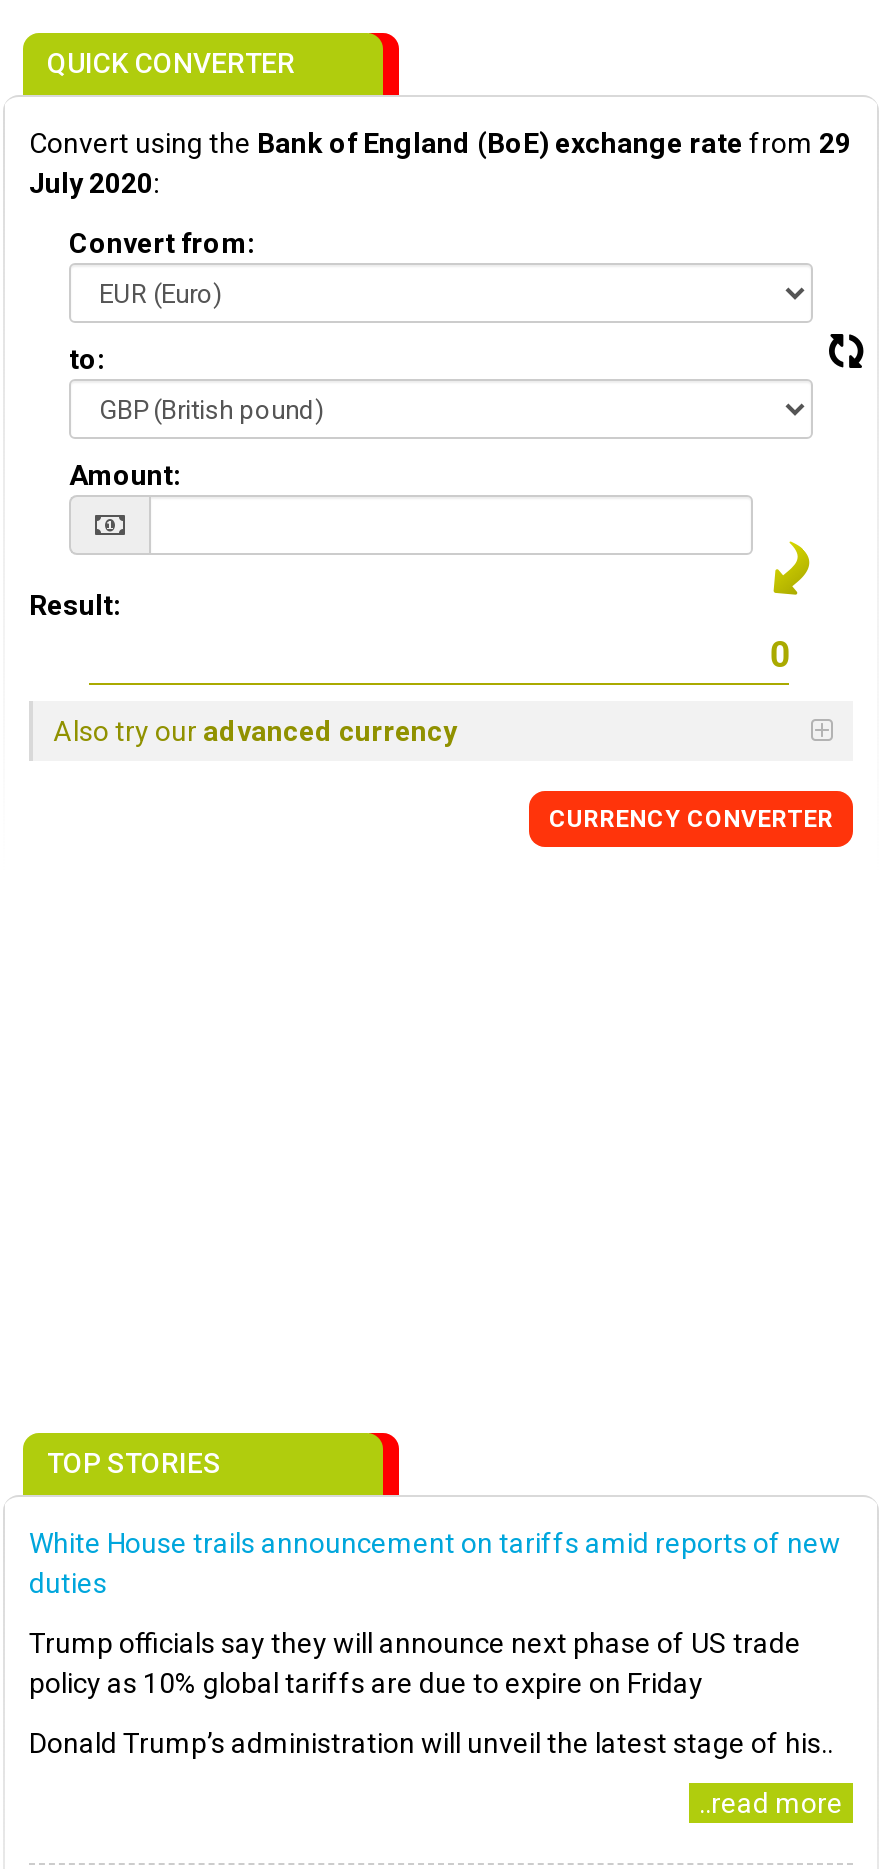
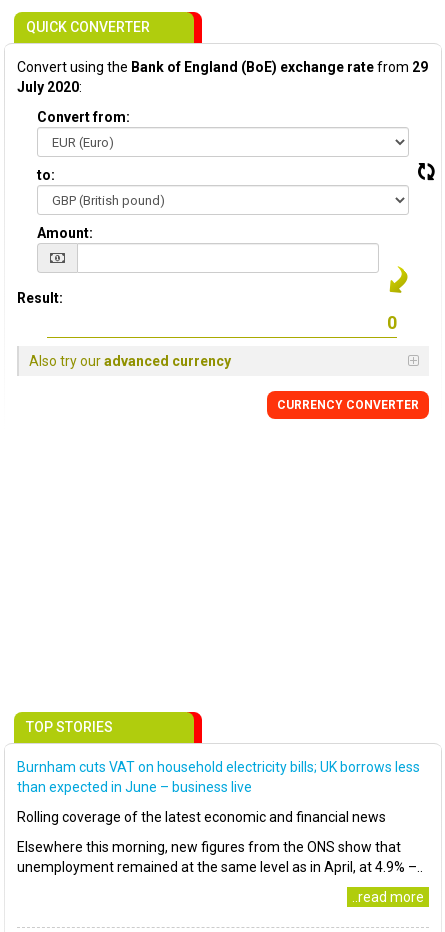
[29,1527,841,1599] White House trails announcement on tariffs amid reports of new | duties -> [17,759,420,795] Burnham cuts VAT on household electricity bills; UK borrows less | than expected in June – business live
[29,1627,801,1699] Trump officials say they will announce next phase of US trade | policy as 10% global tariffs are due to expire on Friday -> [17,809,386,825] Rolling coverage of the latest economic and financial news
[29,1727,833,1759] Donald Trump’s administration will unveil the latest stage of his.. -> [17,839,423,875] Elsewhere this morning, new figures from the ONS show that | unemployment remained at the same level as in April, at 4.9% –..

